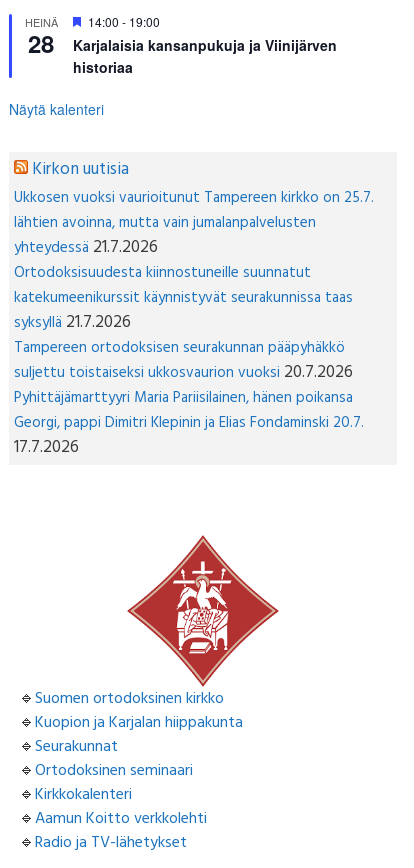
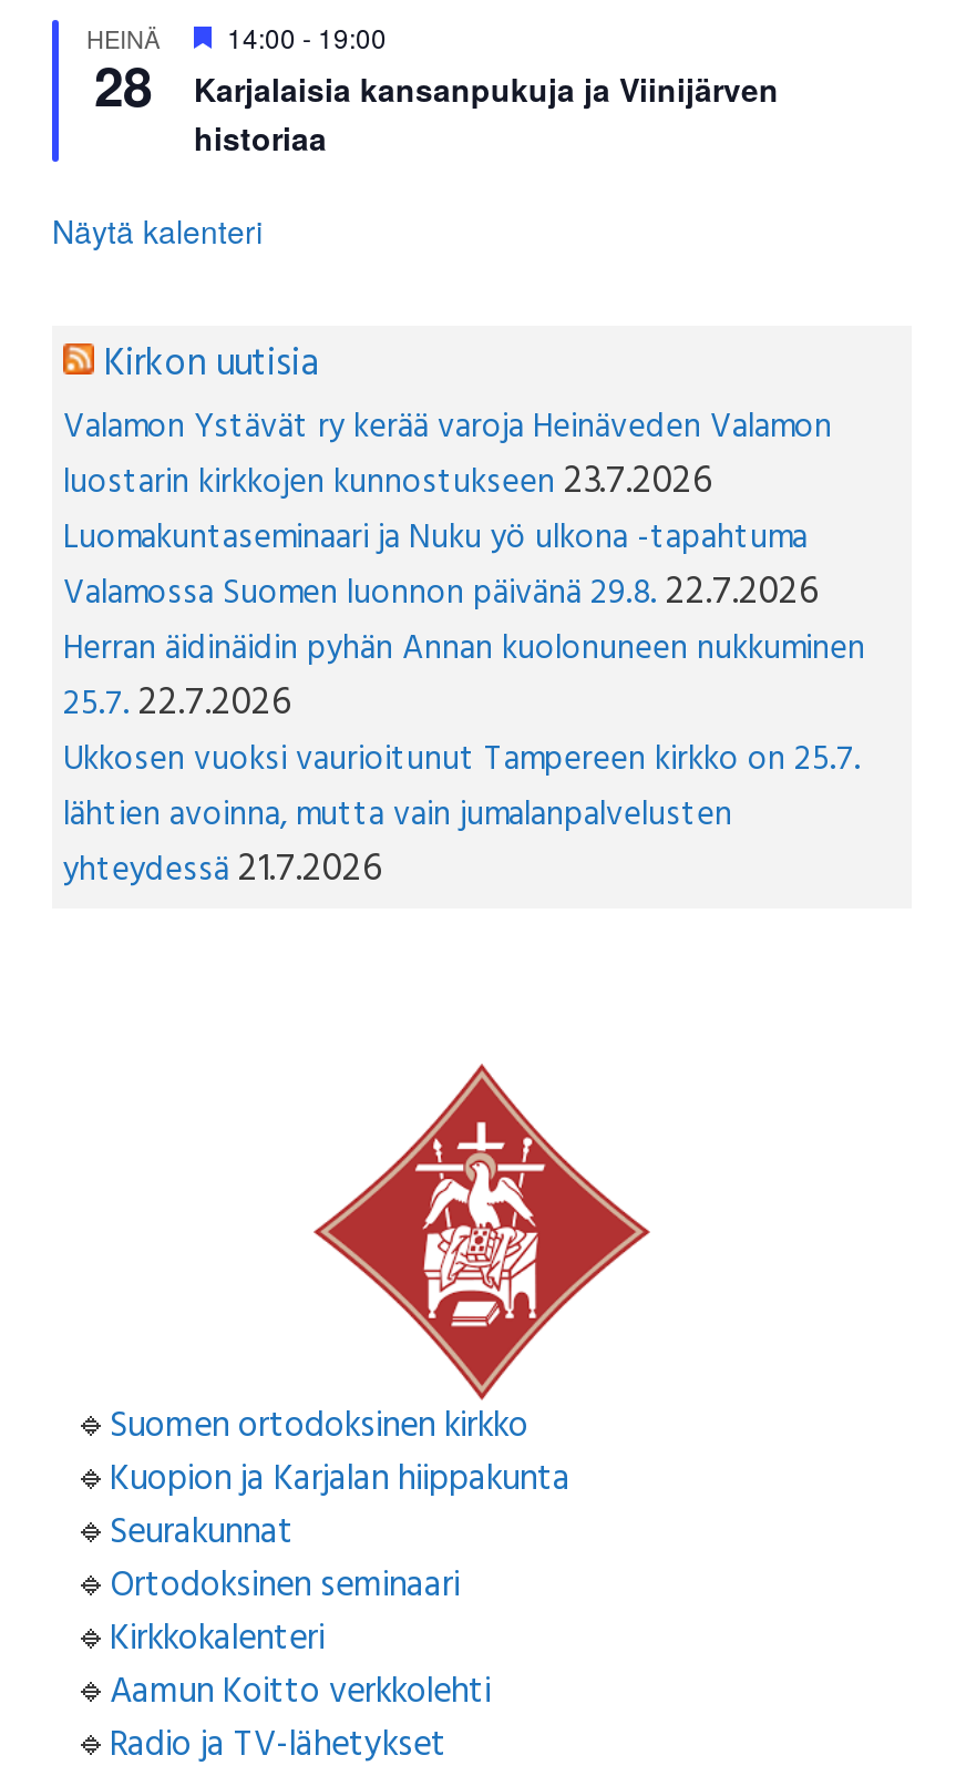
none -> [63,401,865,733] Valamon Ystävät ry kerää varoja Heinäveden Valamon | luostarin kirkkojen kunnostukseen 23.7.2026 | Luomakuntaseminaari ja Nuku yö ulkona -tapahtuma | Valamossa Suomen luonnon päivänä 29.8. 22.7.2026 | Herran äidinäidin pyhän Annan kuolonuneen nukkuminen | 25.7. 22.7.2026
moved [14,186,374,261] -> [63,733,861,900]: Ukkosen vuoksi vaurioitunut Tampereen kirkko on 25.7. | lähtien avoinna, mutta vain jumalanpalvelusten | yhteydessä 21.7.2026
[14,261,364,461] Ortodoksisuudesta kiinnostuneille suunnatut | katekumeenikurssit käynnistyvät seurakunnissa taas | syksyllä 21.7.2026 | Tampereen ortodoksisen seurakunnan pääpyhäkkö | suljettu toistaiseksi ukkosvaurion vuoksi 20.7.2026 | Pyhittäjämarttyyri Maria Pariisilainen, hänen poikansa | Georgi, pappi Dimitri Klepinin ja Elias Fondaminski 20.7. | 17.7.2026 -> none

